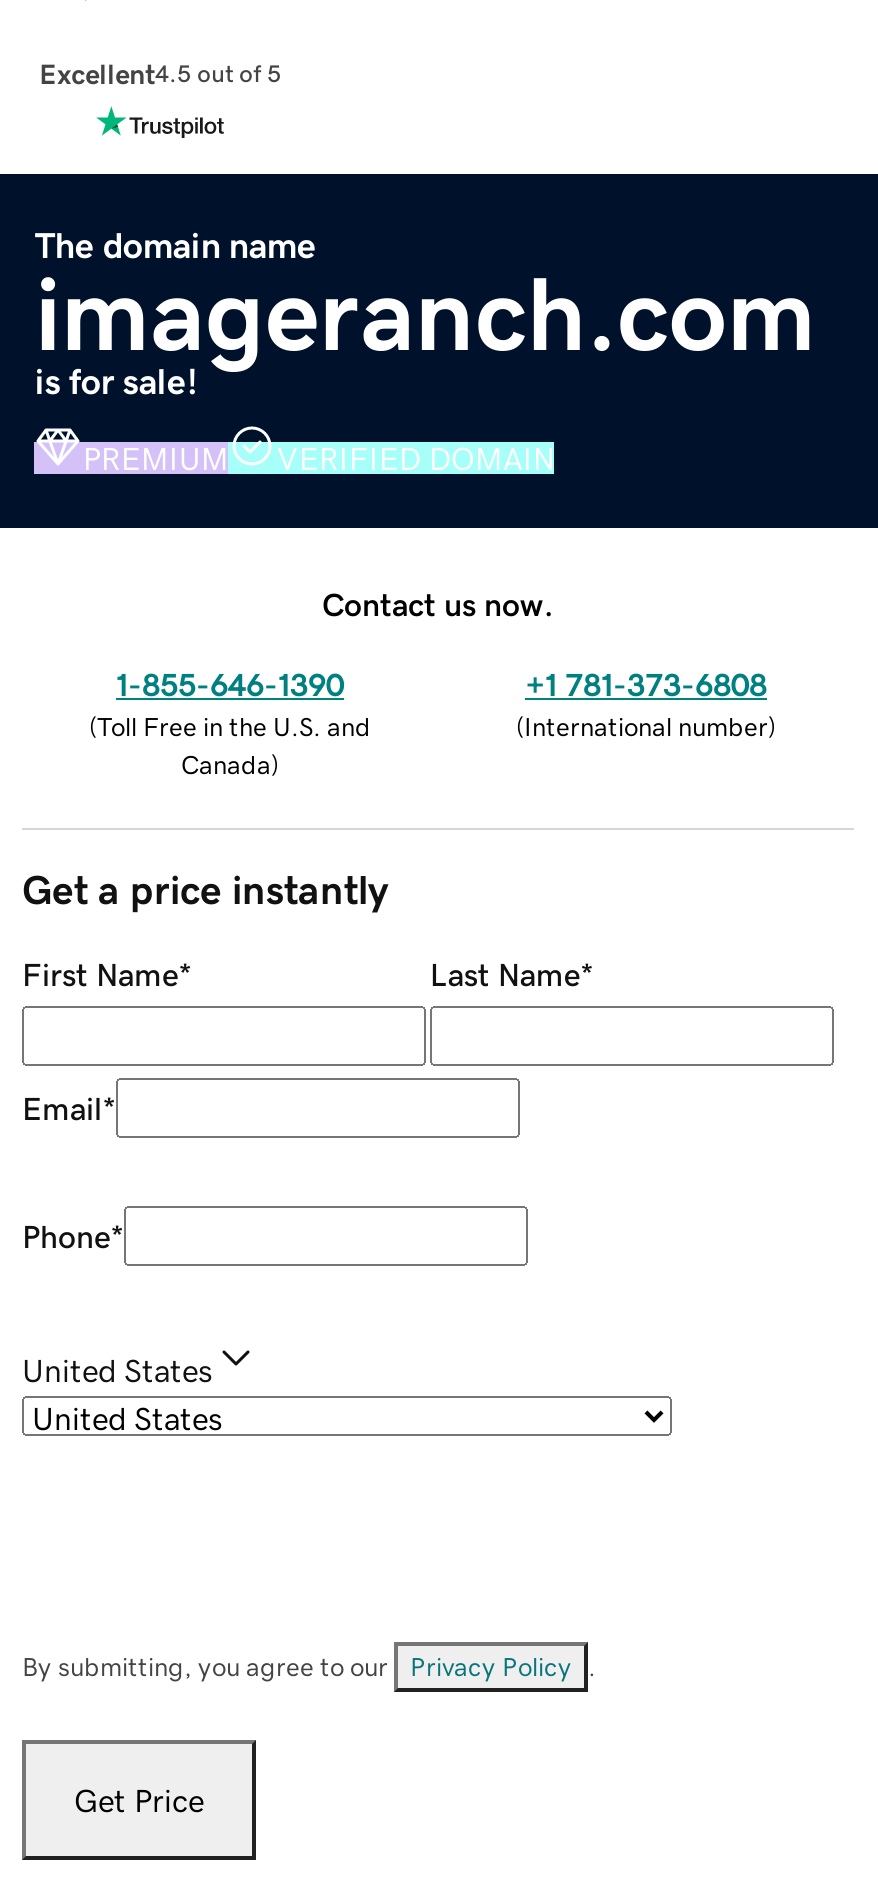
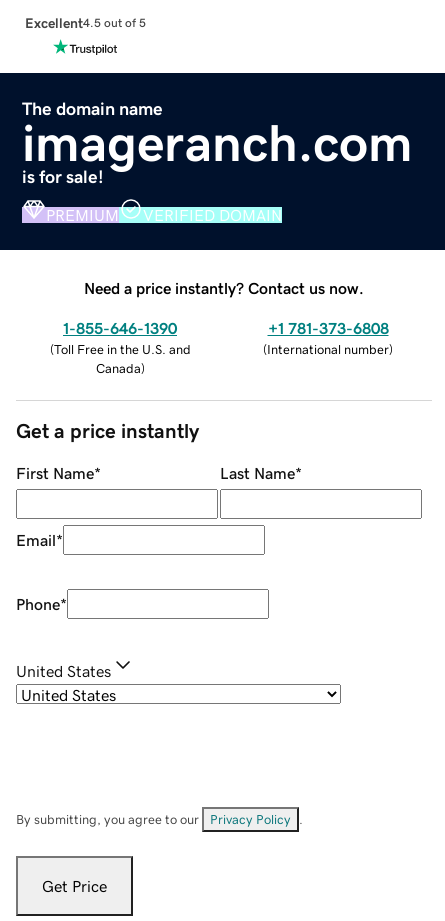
[322,587,554,619] Contact us now. -> [84,280,364,296] Need a price instantly? Contact us now.

